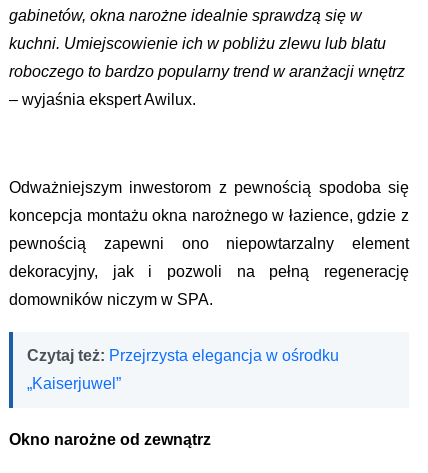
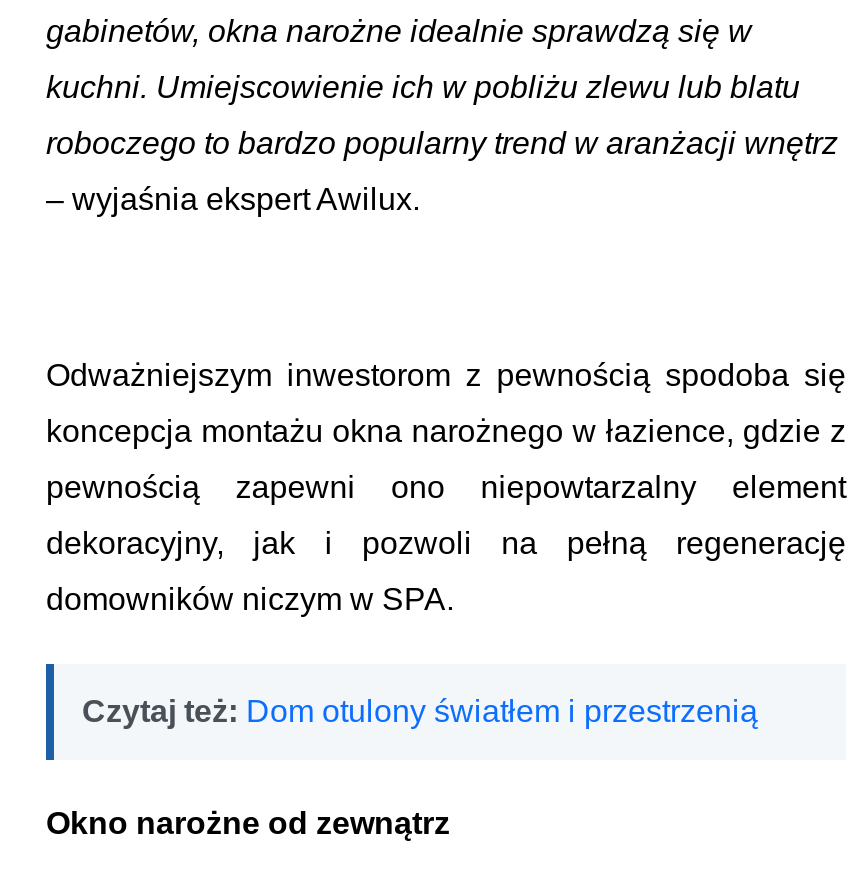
[27,347,339,392] Czytaj też: Przejrzysta elegancja w ośrodku | „Kaiserjuwel” -> [82,693,758,727] Czytaj też: Dom otulony światłem i przestrzenią

